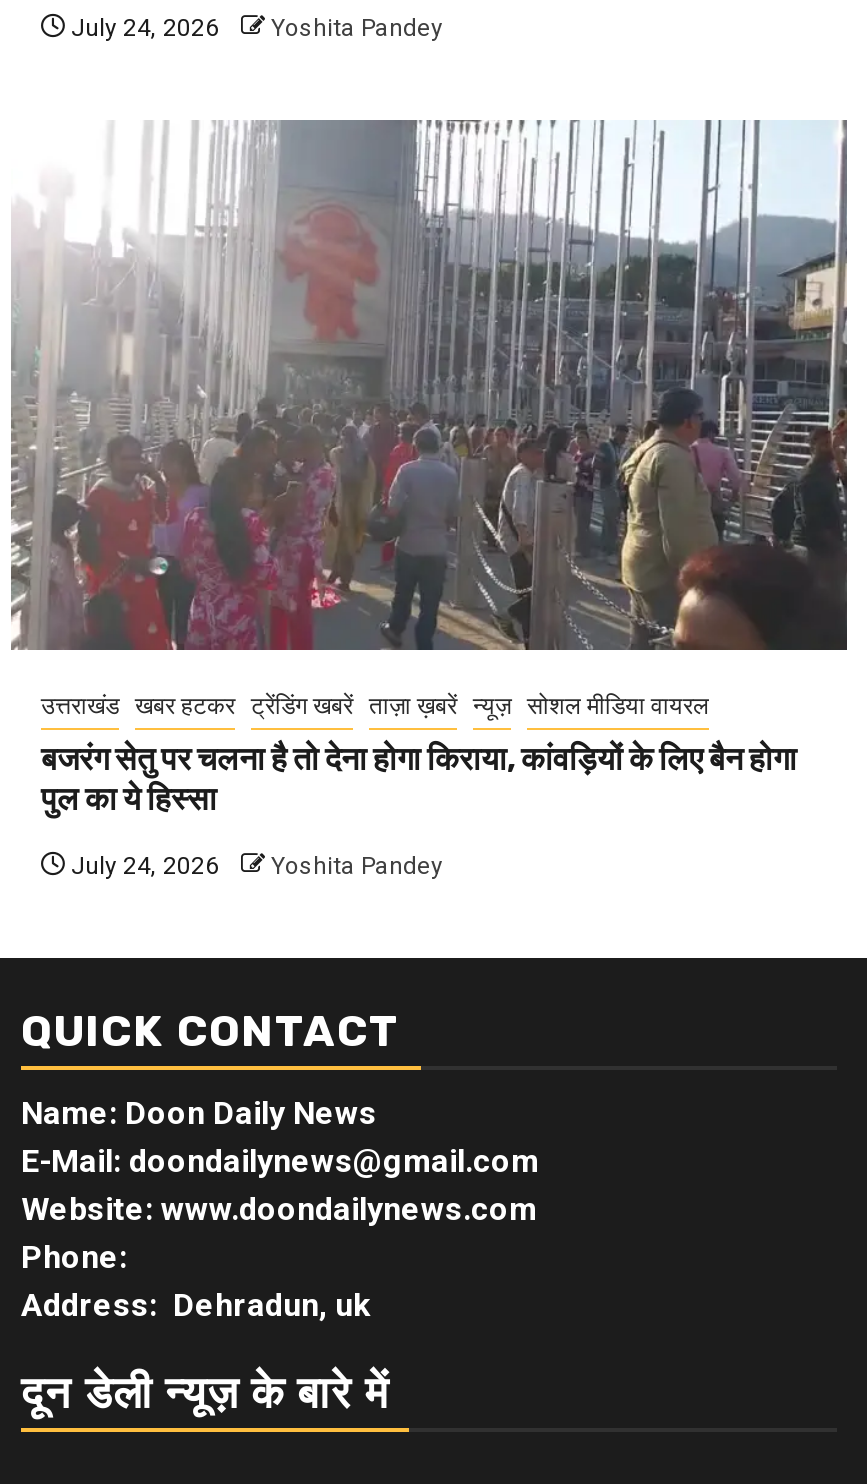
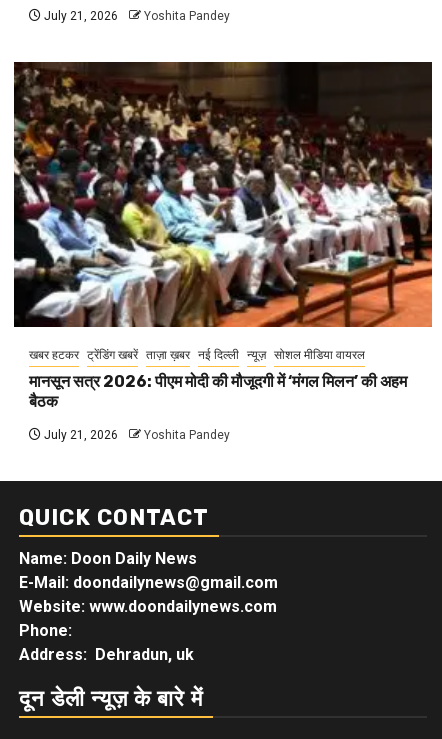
[65,14,443,42] July 24, 2026 Yoshita Pandey -> [41,9,230,23] July 21, 2026 Yoshita Pandey
[9,118,849,720] [image] | उत्तराखंड खबर हटकर ट्रेंडिंग खबरें ताज़ा ख़बरें न्यूज़ सोशल मीडिया वायरल -> [13,61,433,362] [image] | खबर हटकर ट्रेंडिंग खबरें ताज़ा ख़बर नई दिल्ली न्यूज़ सोशल मीडिया वायरल
[41,740,797,818] बजरंग सेतु पर चलना है तो देना होगा किराया, कांवड़ियों के लिए बैन होगा | पुल का ये हिस्सा -> [29,372,407,411] मानसून सत्र 2026: पीएम मोदी की मौजूदगी में ‘मंगल मिलन’ की अहम | बैठक
[65,852,443,880] July 24, 2026 Yoshita Pandey -> [41,428,230,442] July 21, 2026 Yoshita Pandey

